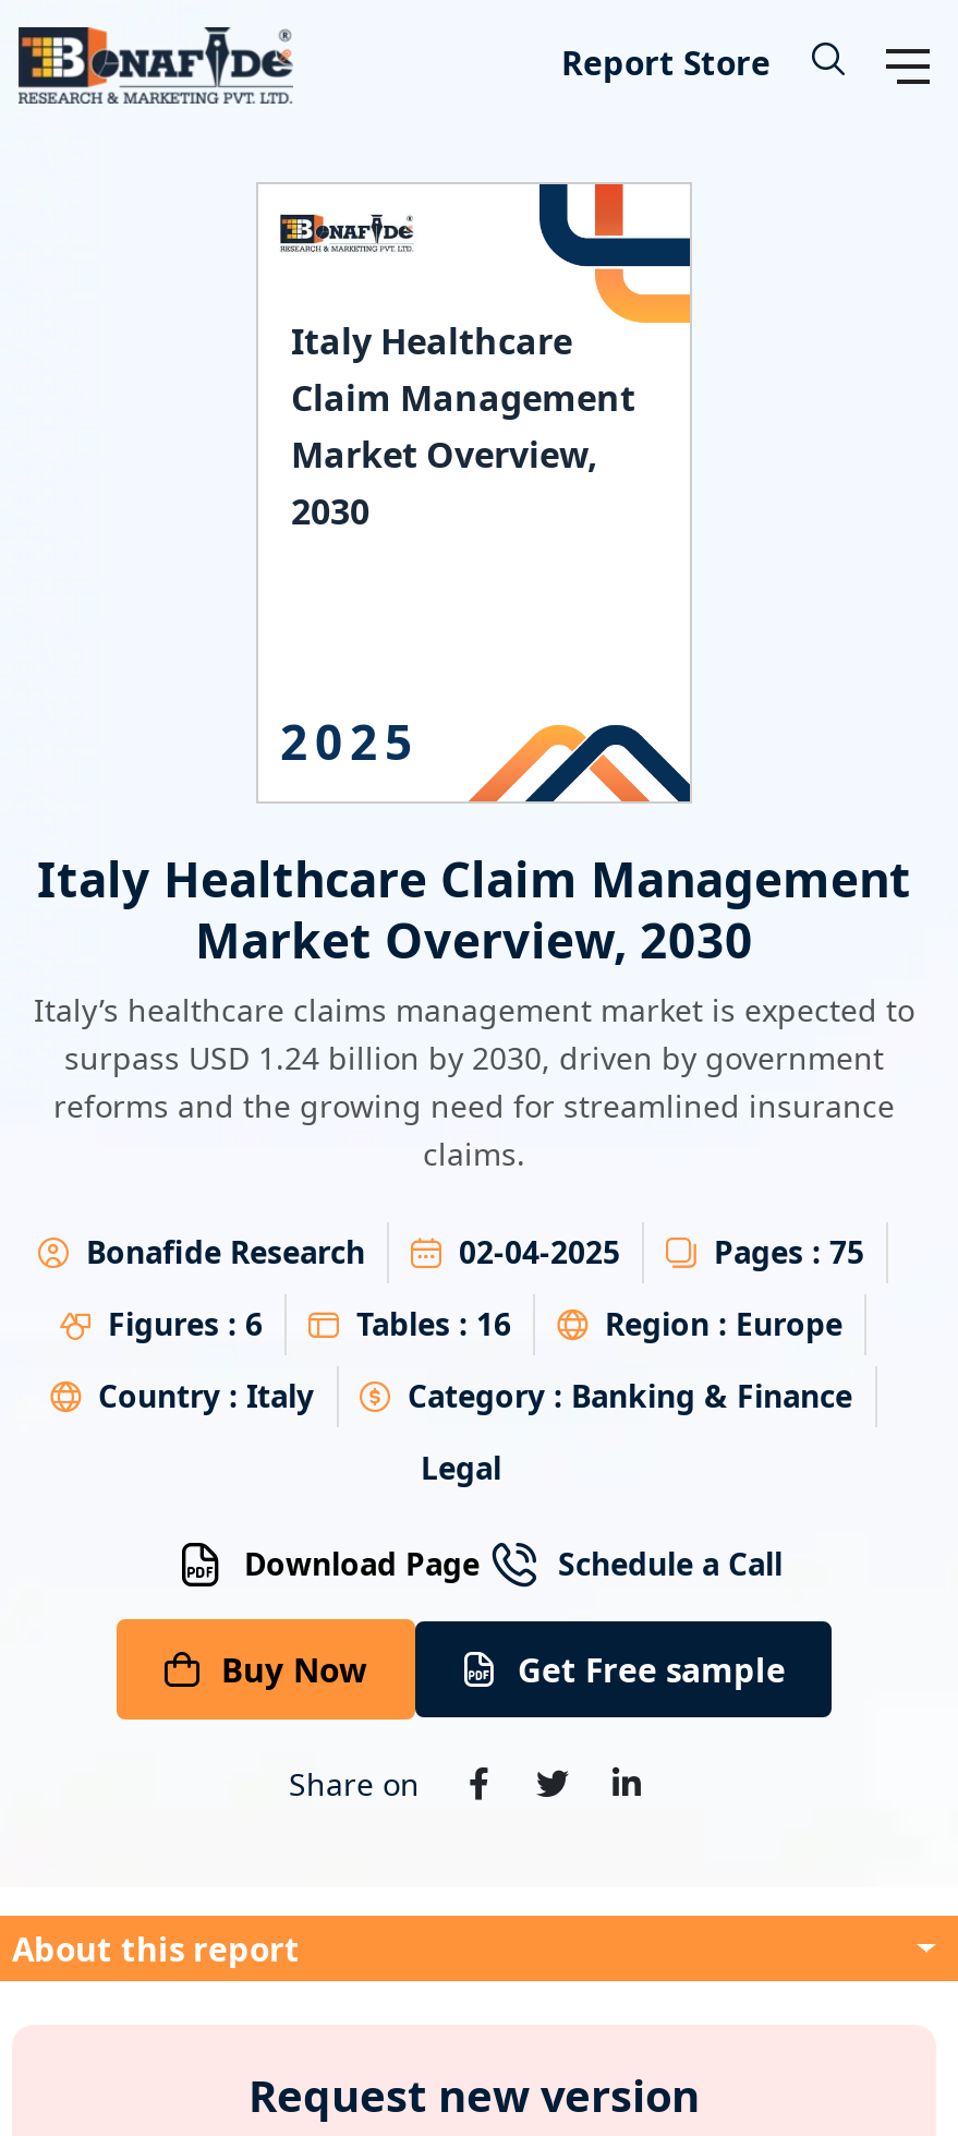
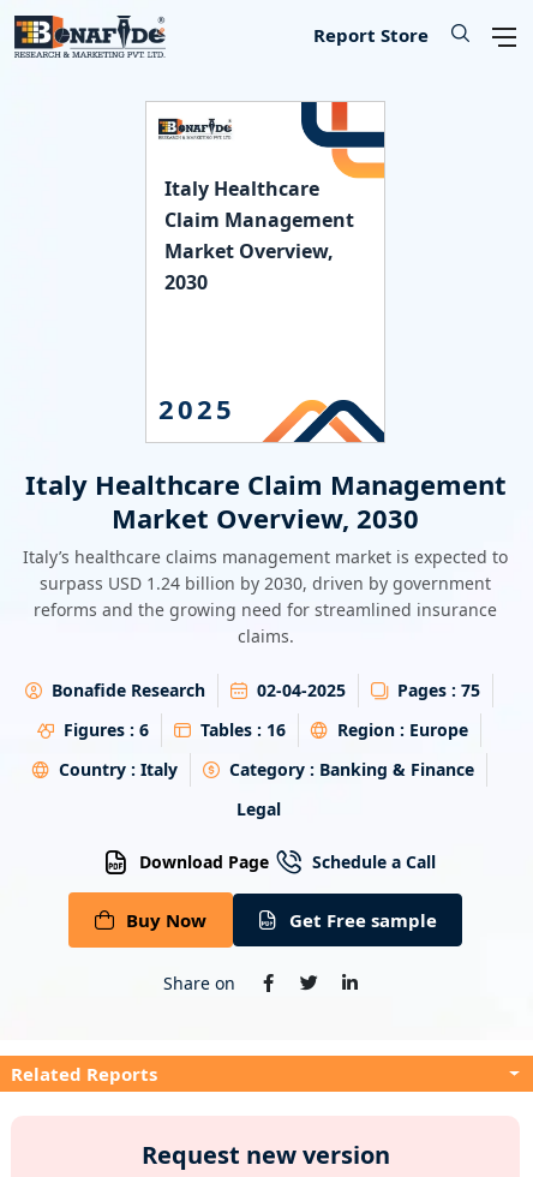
[12,1927,300,1971] About this report -> [11,1062,157,1086] Related Reports

